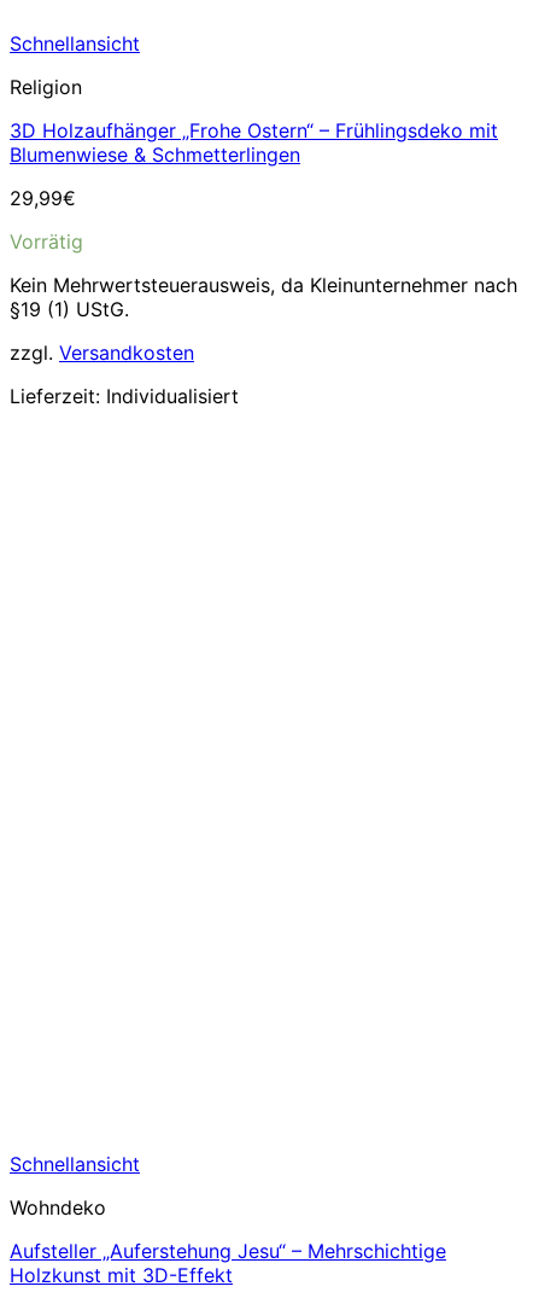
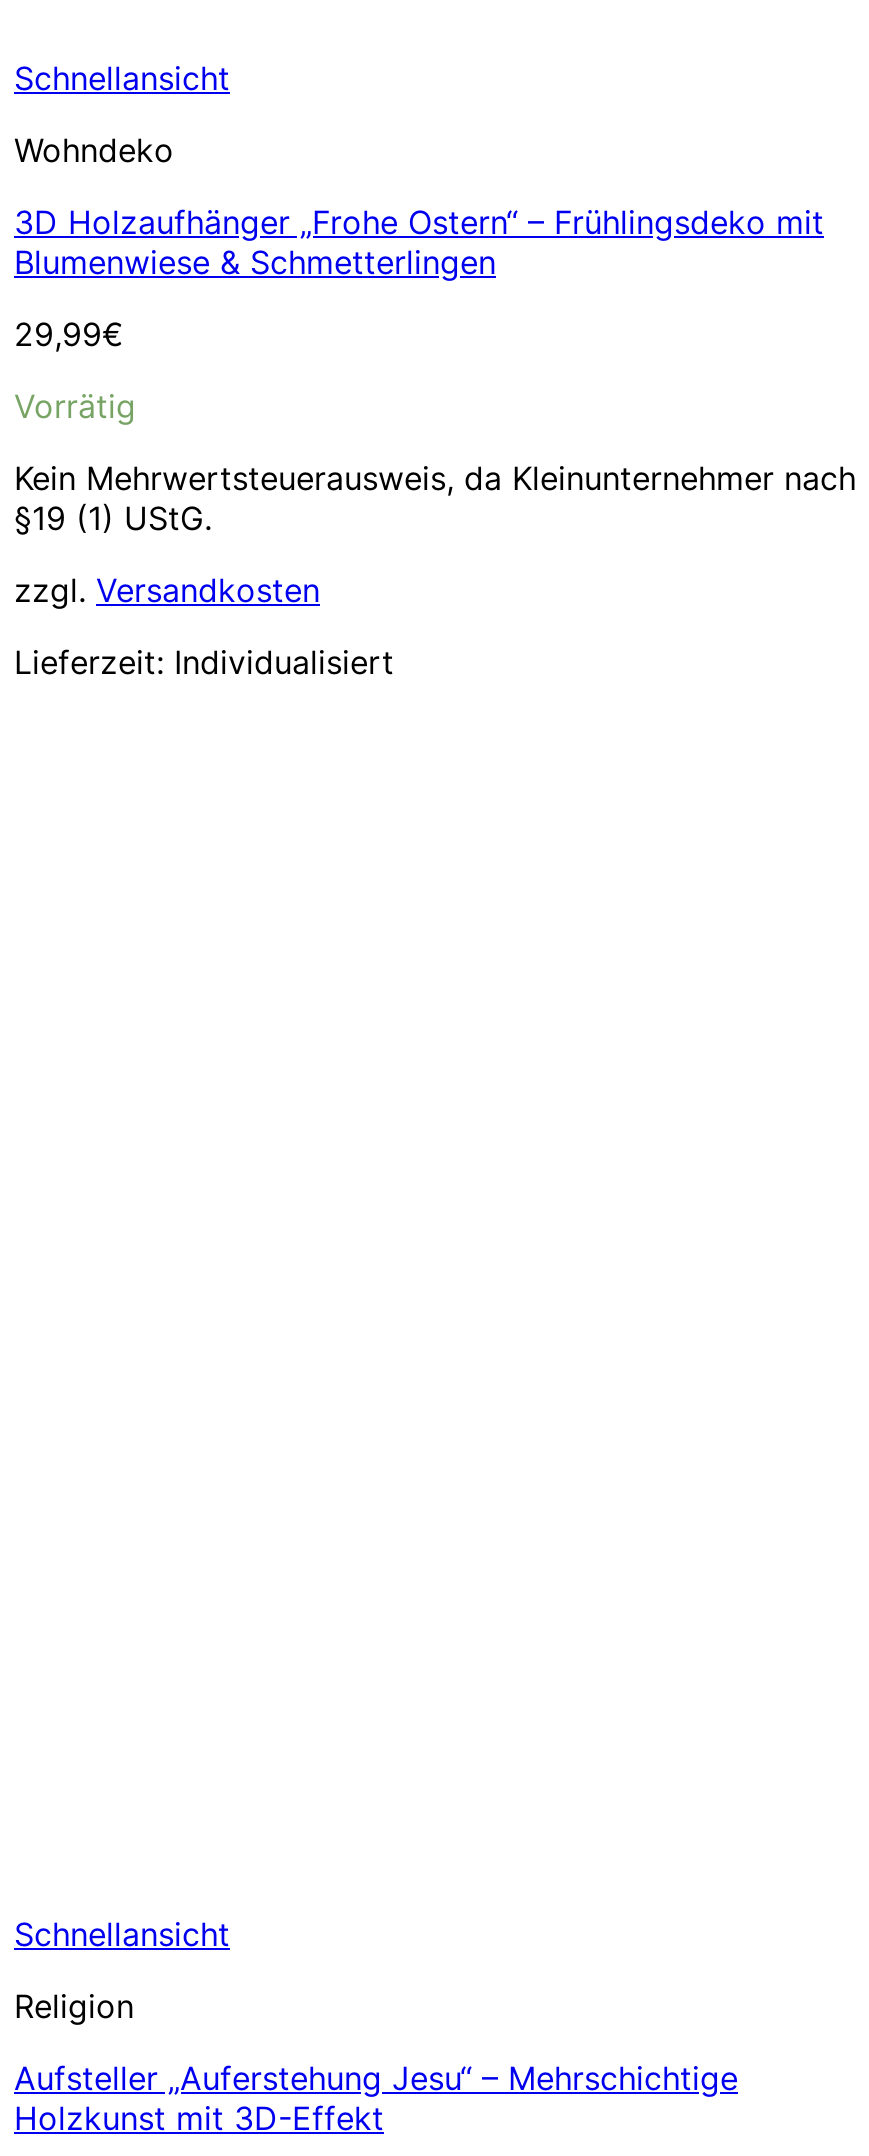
moved [10,75,82,99] -> [14,1986,134,2026]: Religion
moved [10,1195,106,1220] -> [14,130,174,170]: Wohndeko

